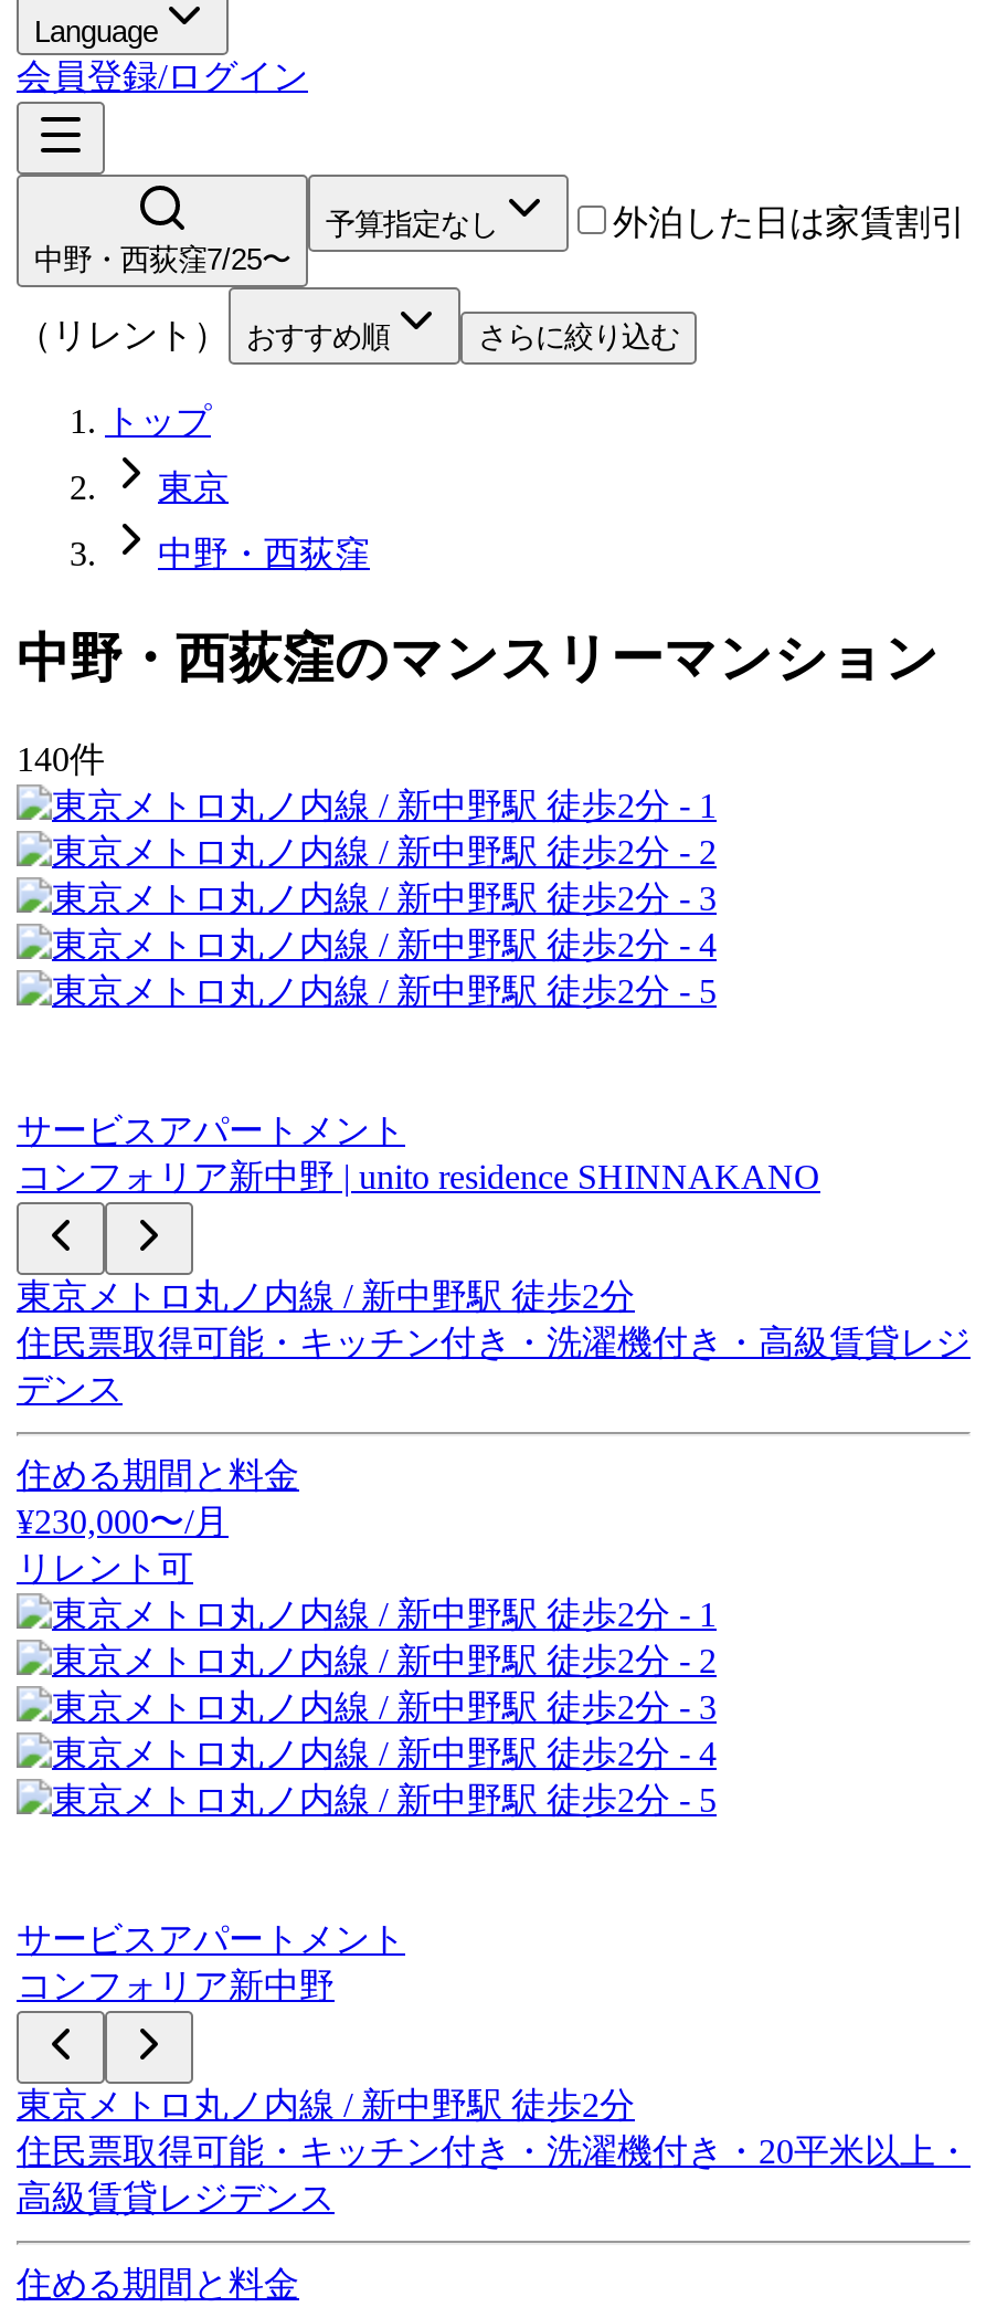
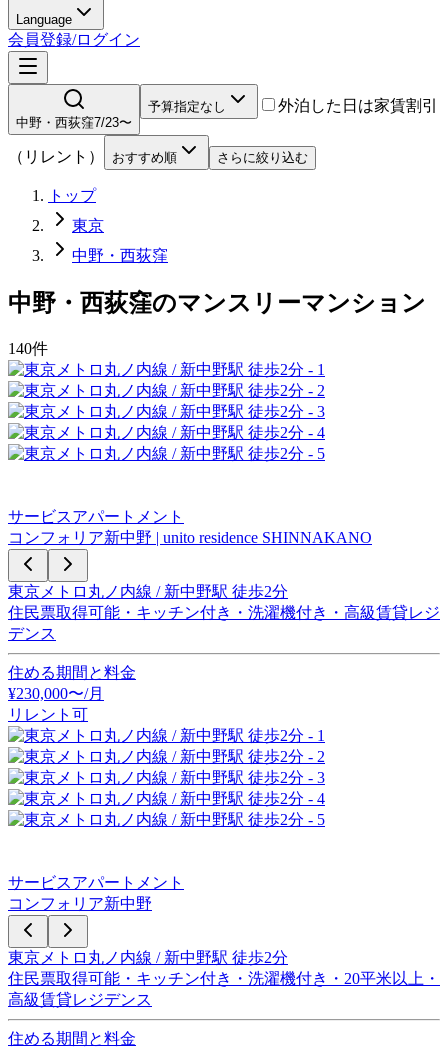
[34,243,290,276] 中野・西荻窪7/25〜 -> [16,115,132,130] 中野・西荻窪7/23〜

